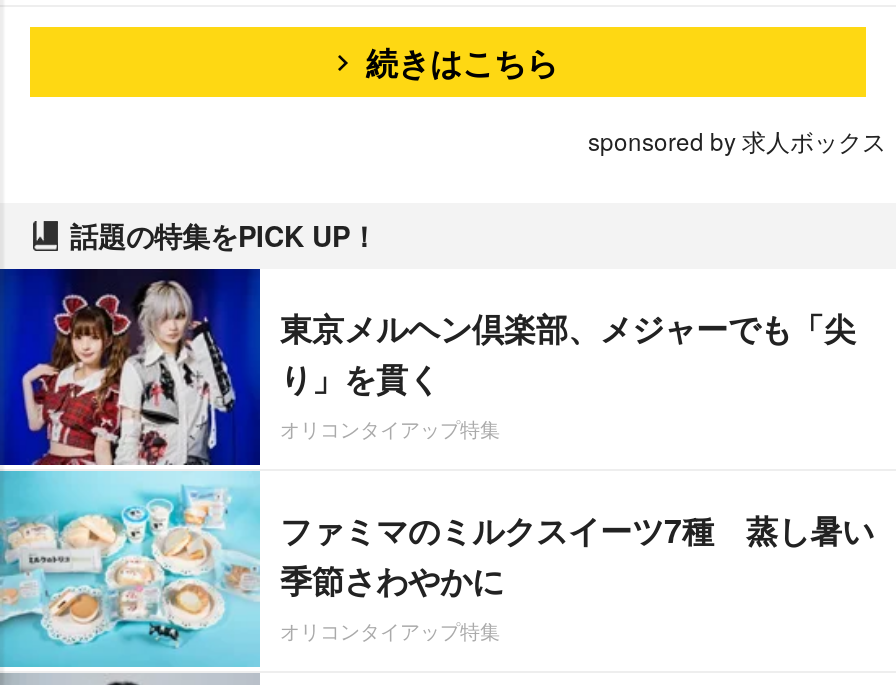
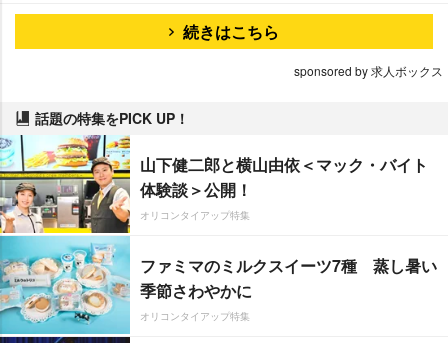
[6,267,856,467] [image] | 東京メルヘン倶楽部、メジャーでも「尖 | り」を貫く -> [3,134,428,234] [image] | 山下健二郎と横山由依＜マック・バイト | 体験談＞公開！

